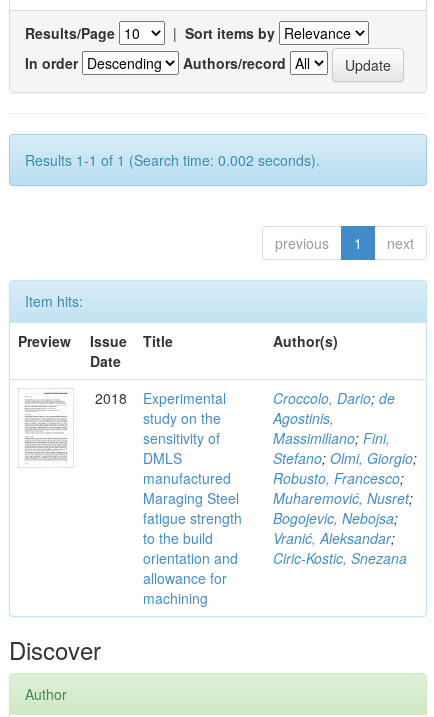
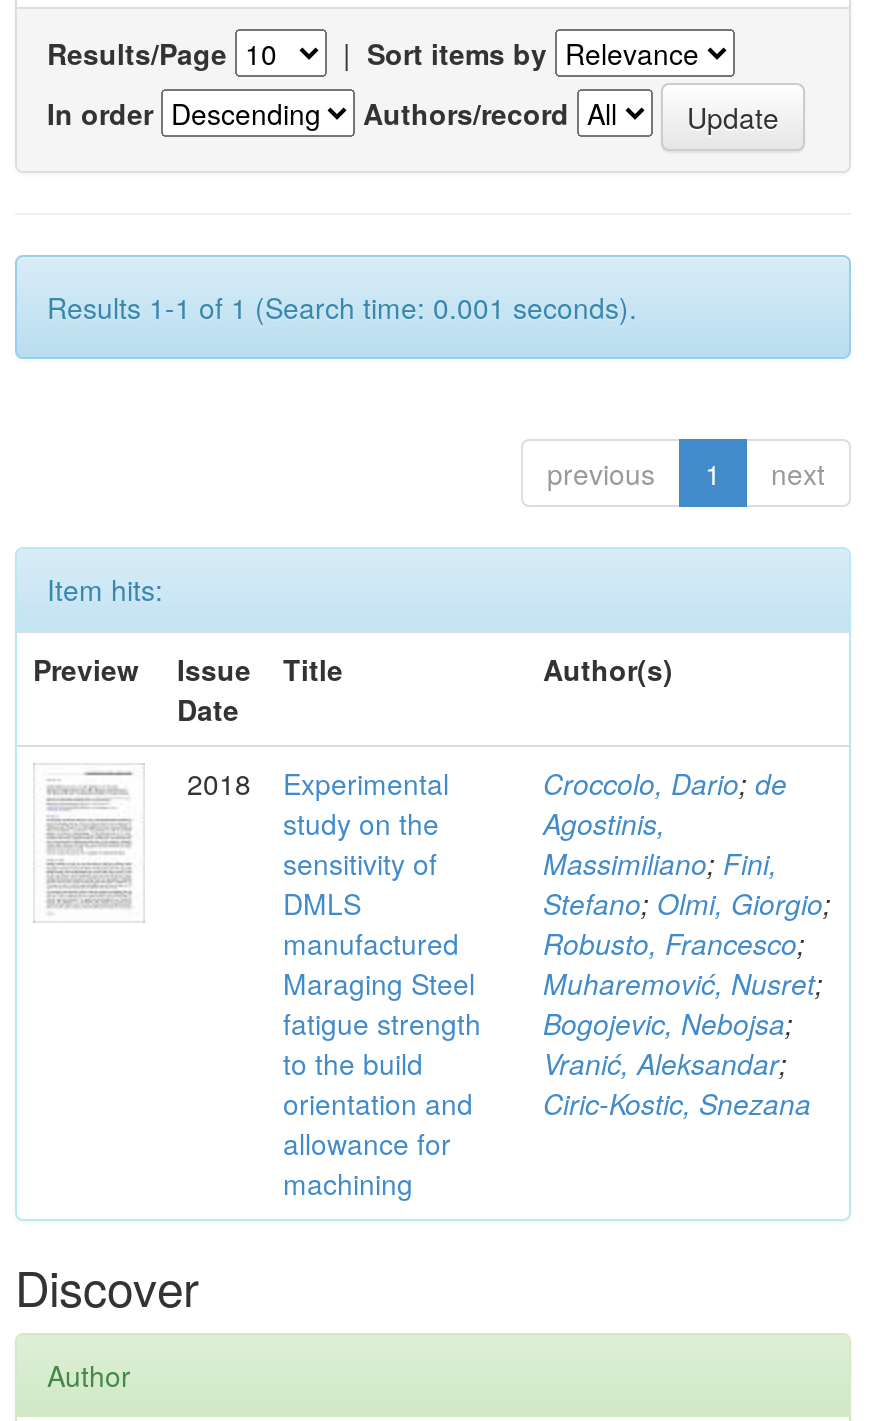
[25,150,320,170] Results 1-1 of 1 (Search time: 0.002 seconds). -> [47,287,637,327] Results 1-1 of 1 (Search time: 0.001 seconds).

